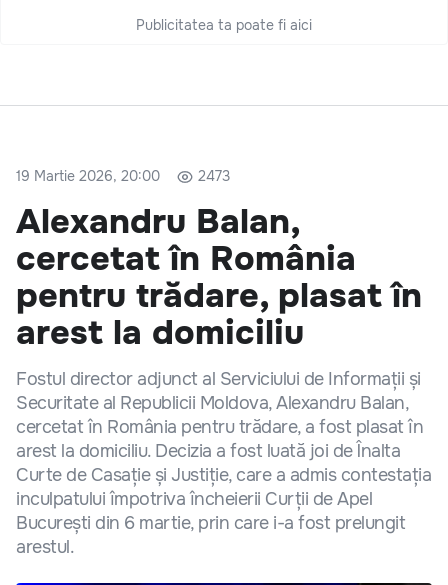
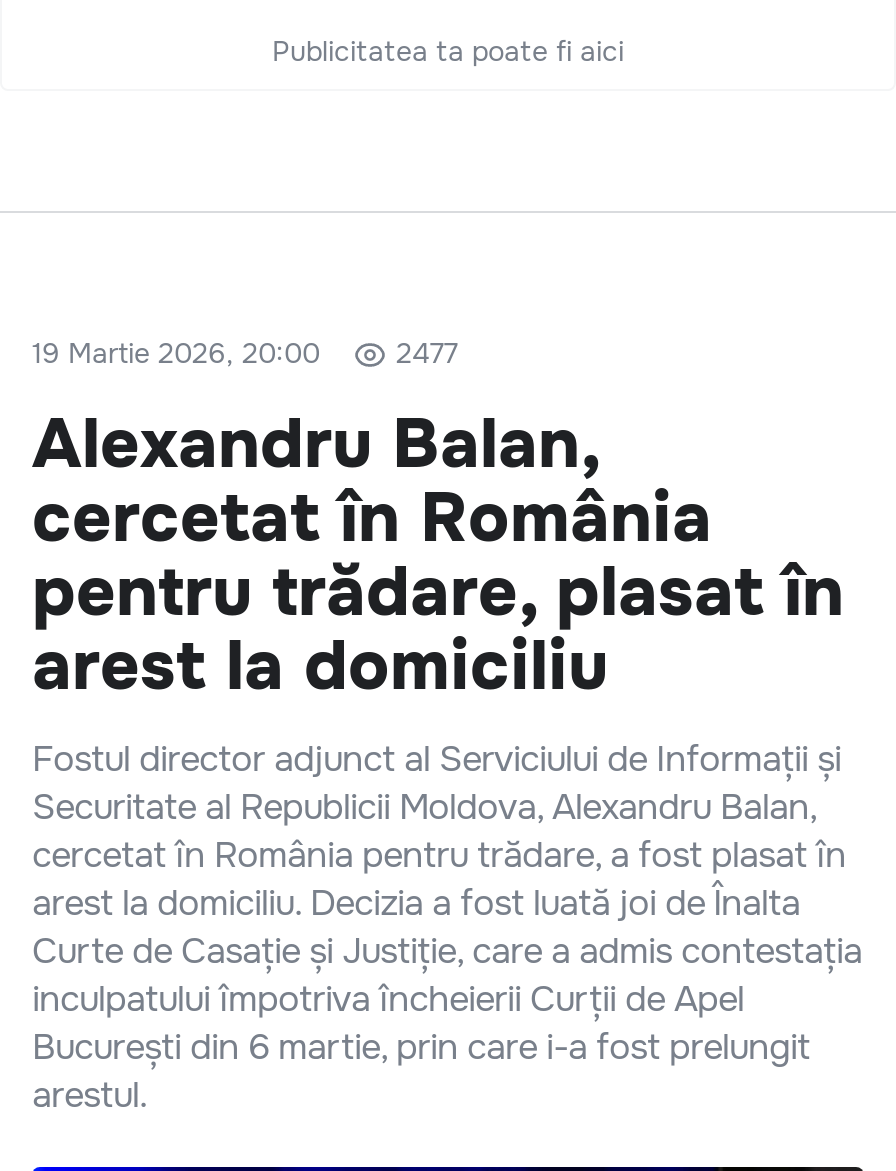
[198,167,230,185] 2473 -> [396,335,458,371] 2477

